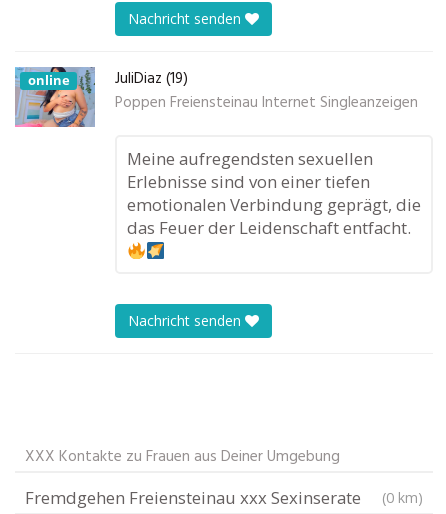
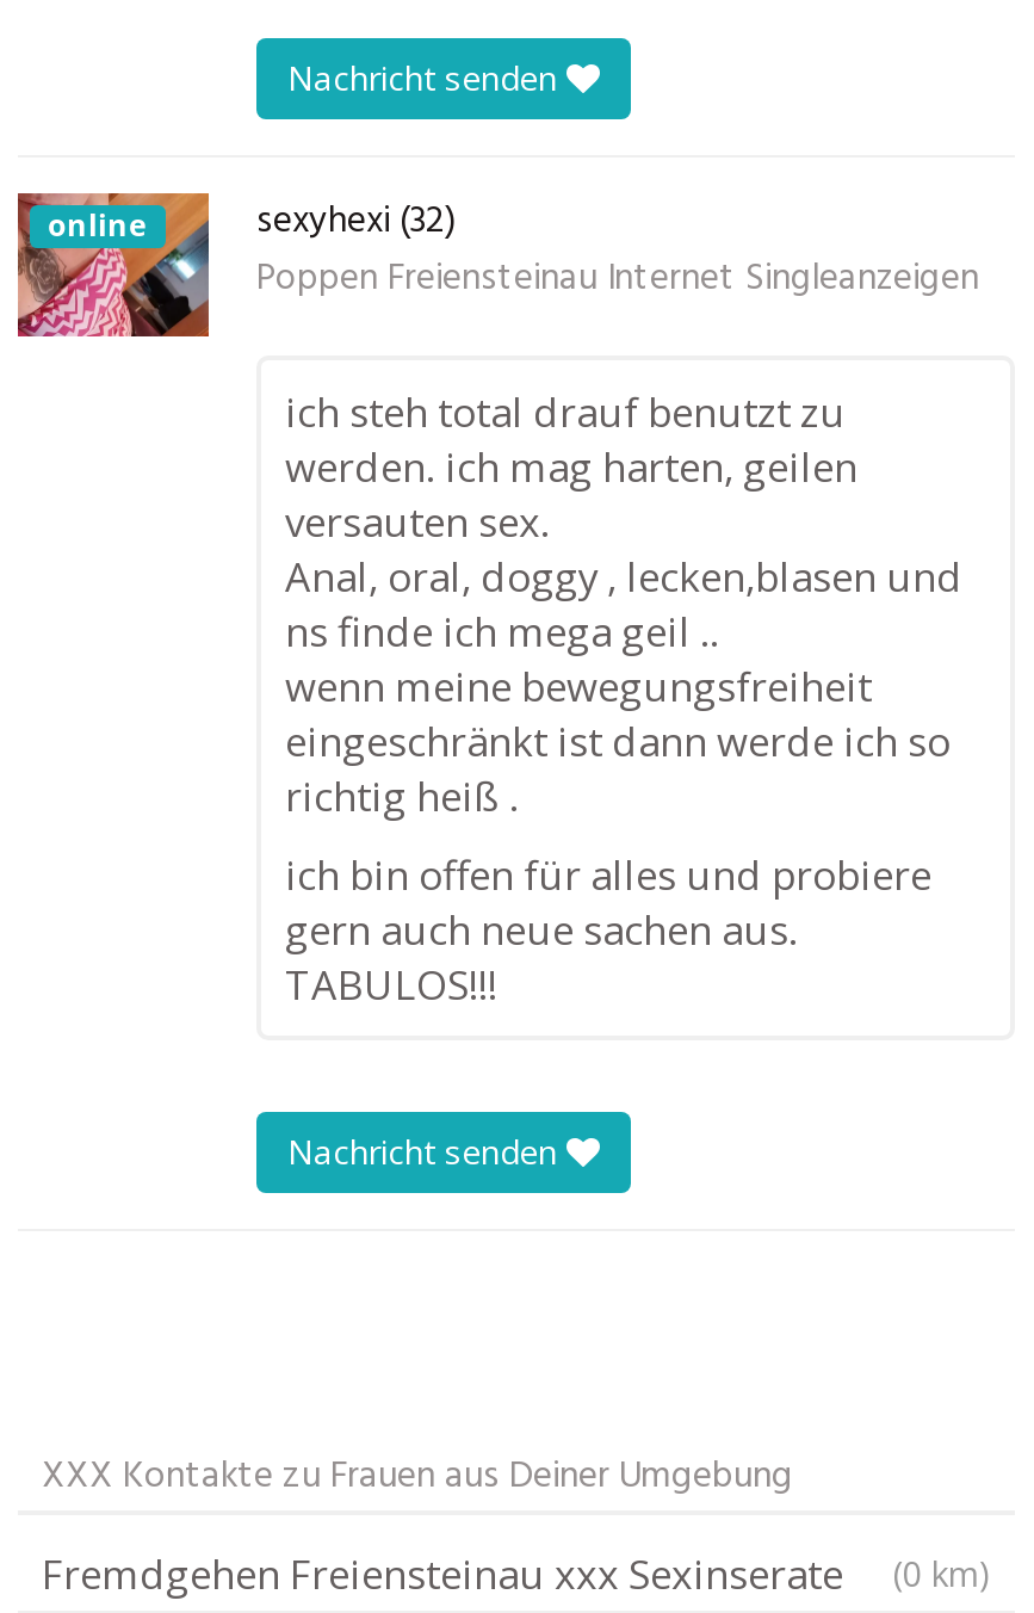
[14,66,188,128] [image] | JuliDiaz (19) -> [16,191,457,339] [image] | sexyhexi (32)
[127,147,421,239] Meine aufregendsten sexuellen | Erlebnisse sind von einer tiefen | emotionalen Verbindung geprägt, die | das Feuer der Leidenschaft entfacht. -> [285,384,962,1012] ich steh total drauf benutzt zu | werden. ich mag harten, geilen | versauten sex. | Anal, oral, doggy , lecken,blasen und | ns finde ich mega geil .. | wenn meine bewegungsfreiheit | eingeschränkt ist dann werde ich so | richtig heiß . | ich bin offen für alles und probiere | gern auch neue sachen aus. | TABULOS!!!

